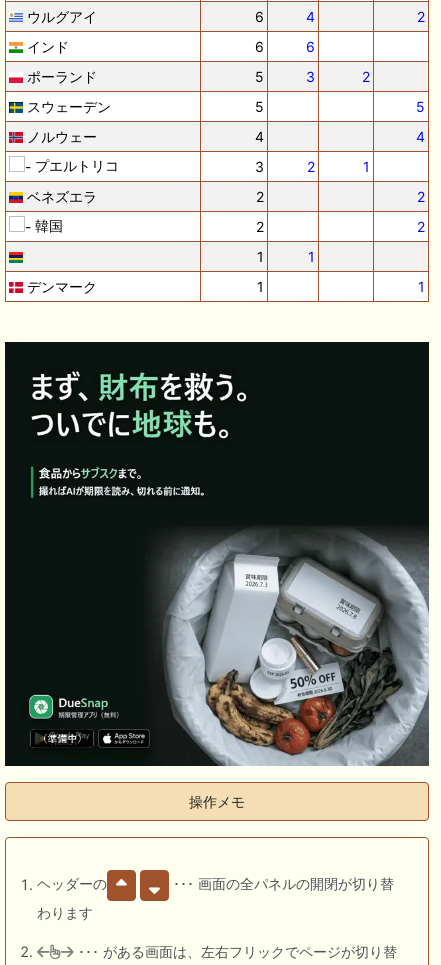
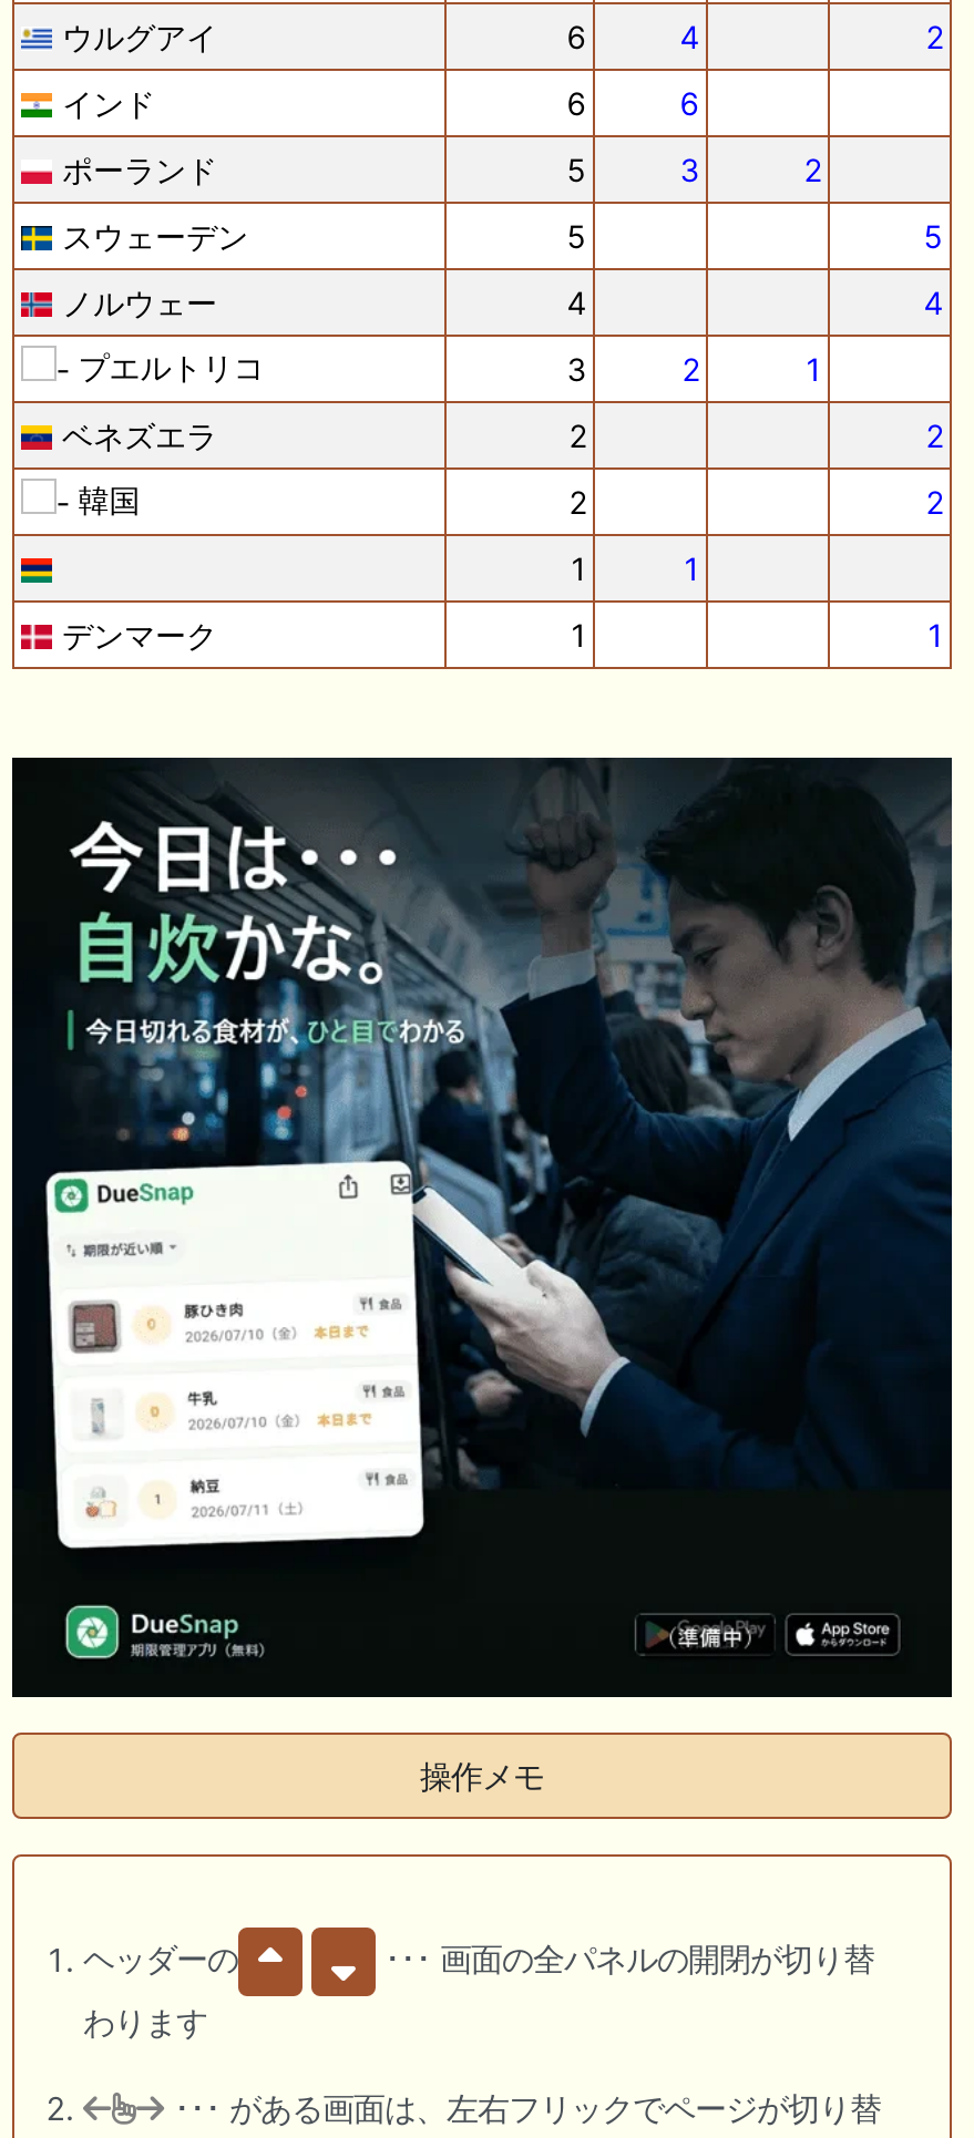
[20,344,430,767] [image] -> [43,760,954,1699] [image]

